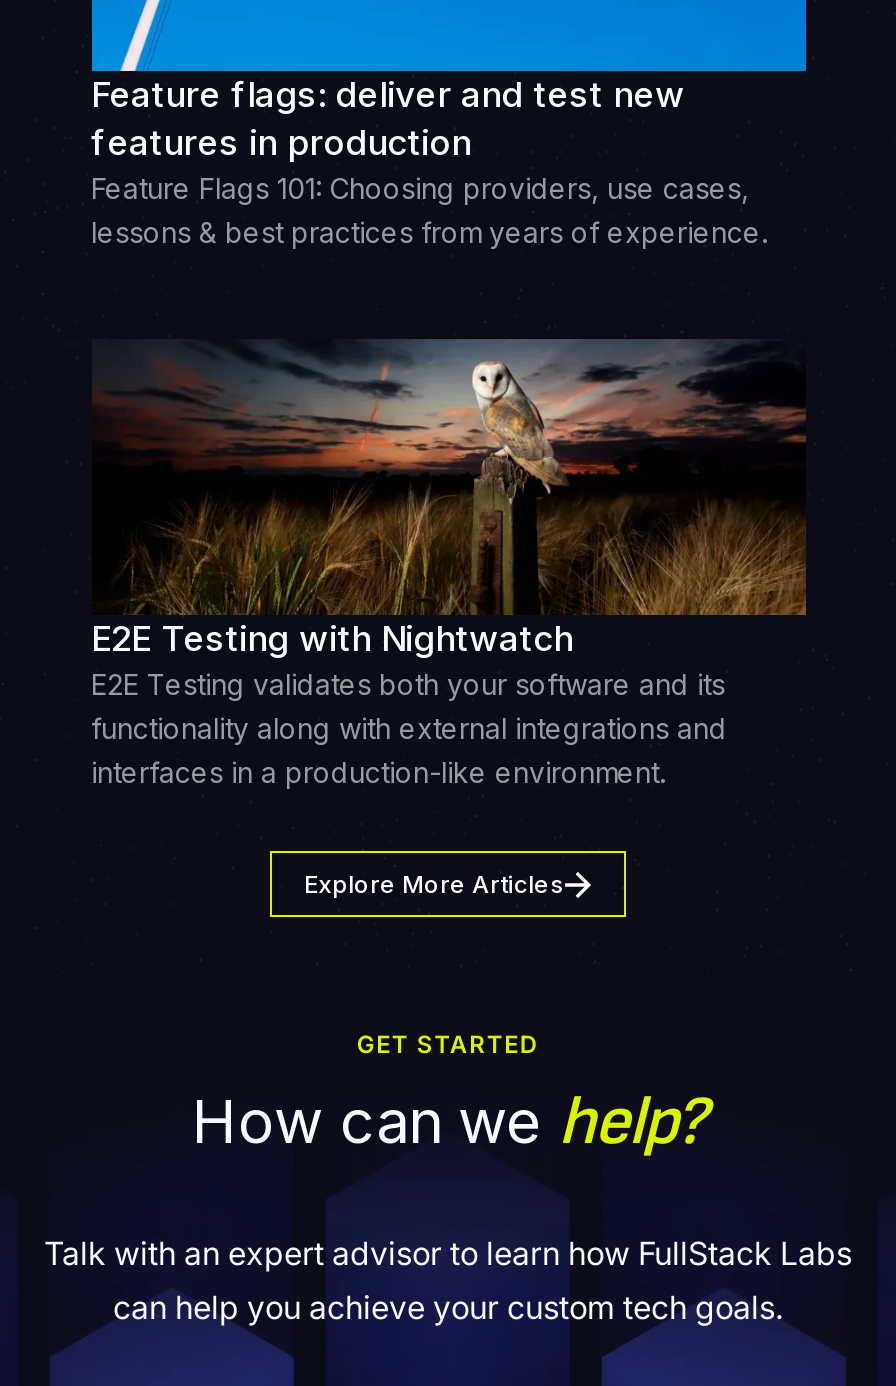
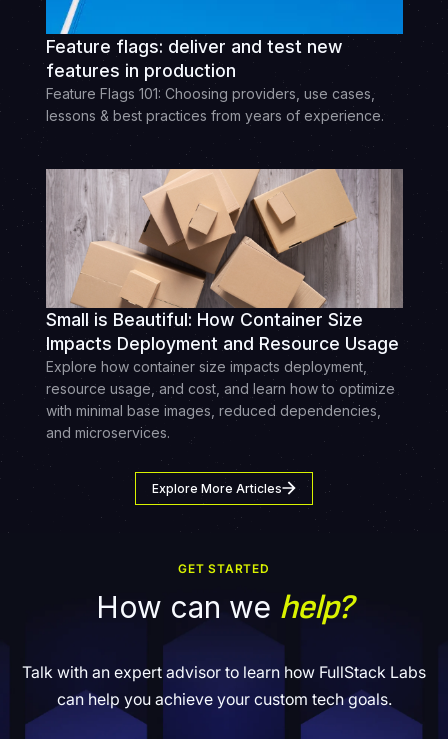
[91,338,806,789] [image] | E2E Testing with Nightwatch | E2E Testing validates both your software and its | functionality along with external integrations and | interfaces in a production-like environment. -> [45,168,404,441] [image] | Small is Beautiful: How Container Size | Impacts Deployment and Resource Usage | Explore how container size impacts deployment, | resource usage, and cost, and learn how to optimize | with minimal base images, reduced dependencies, | and microservices.

